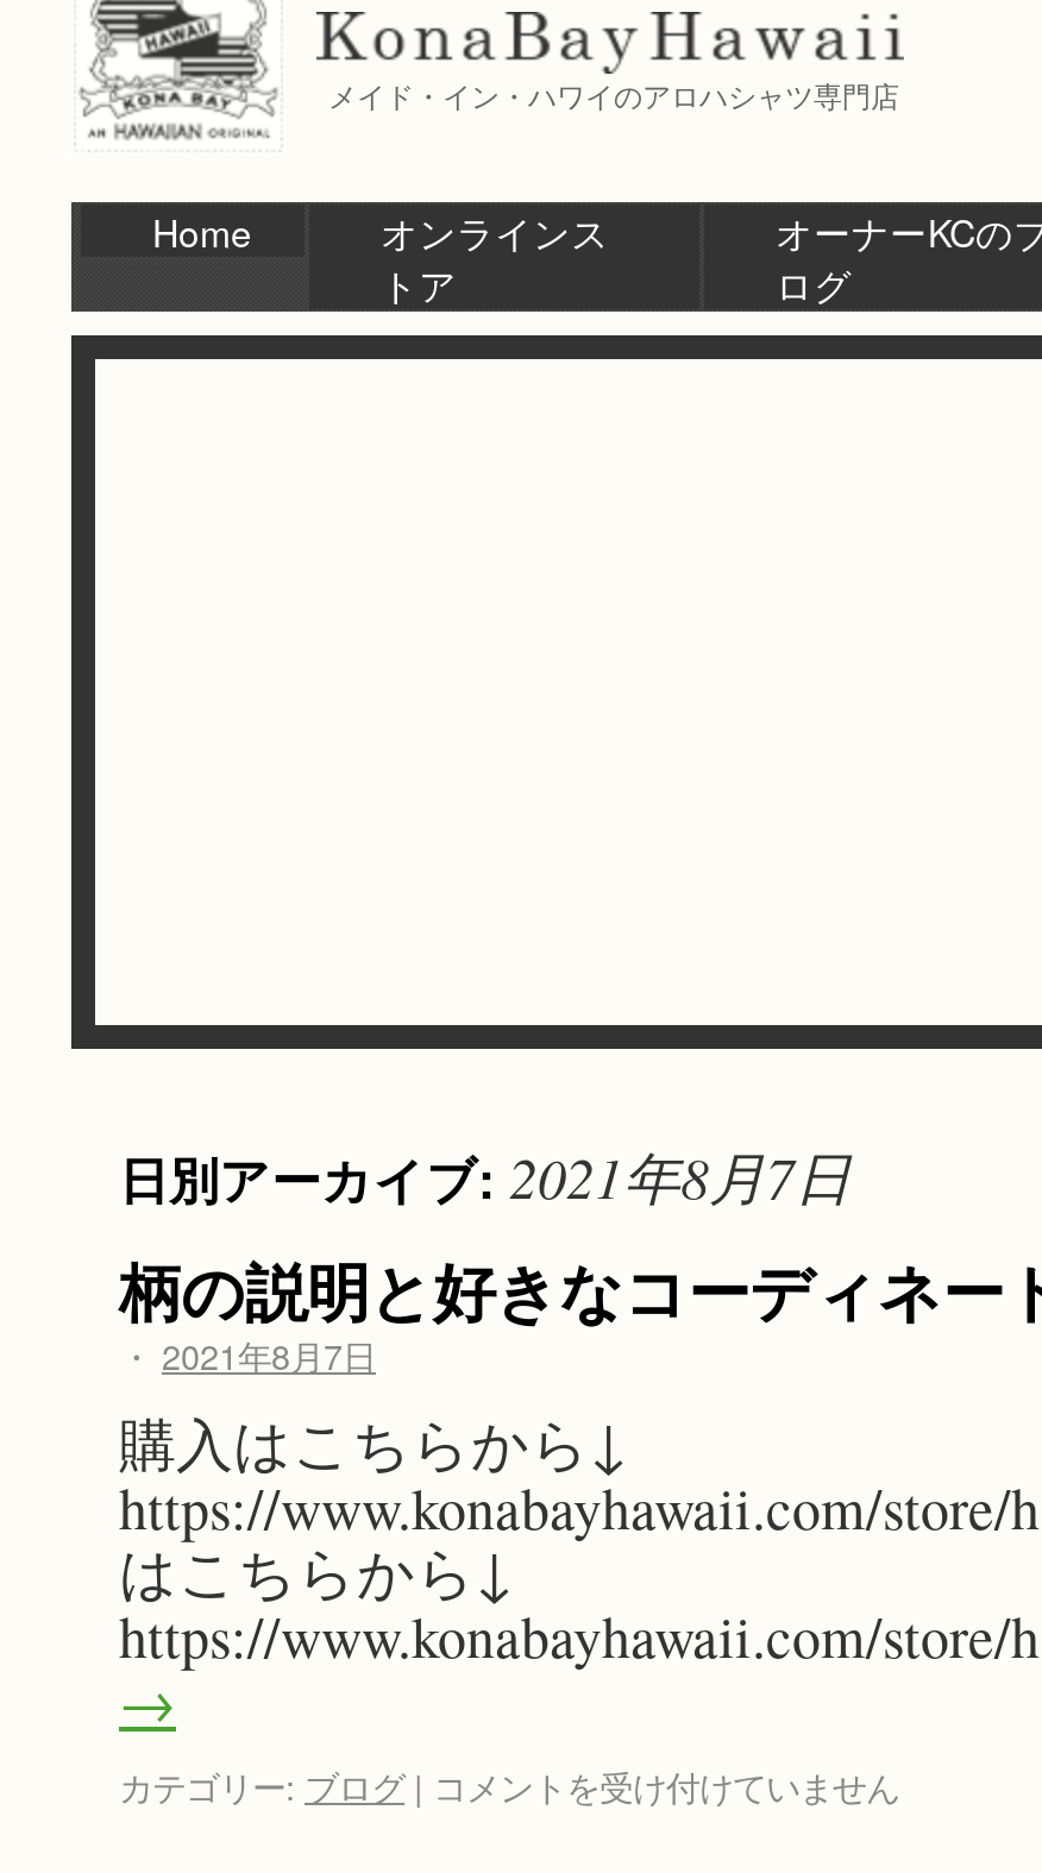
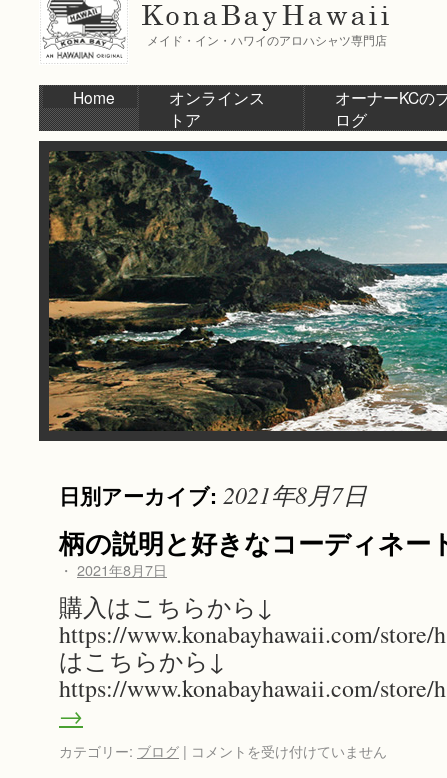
none -> [48,150,444,431] [image]

